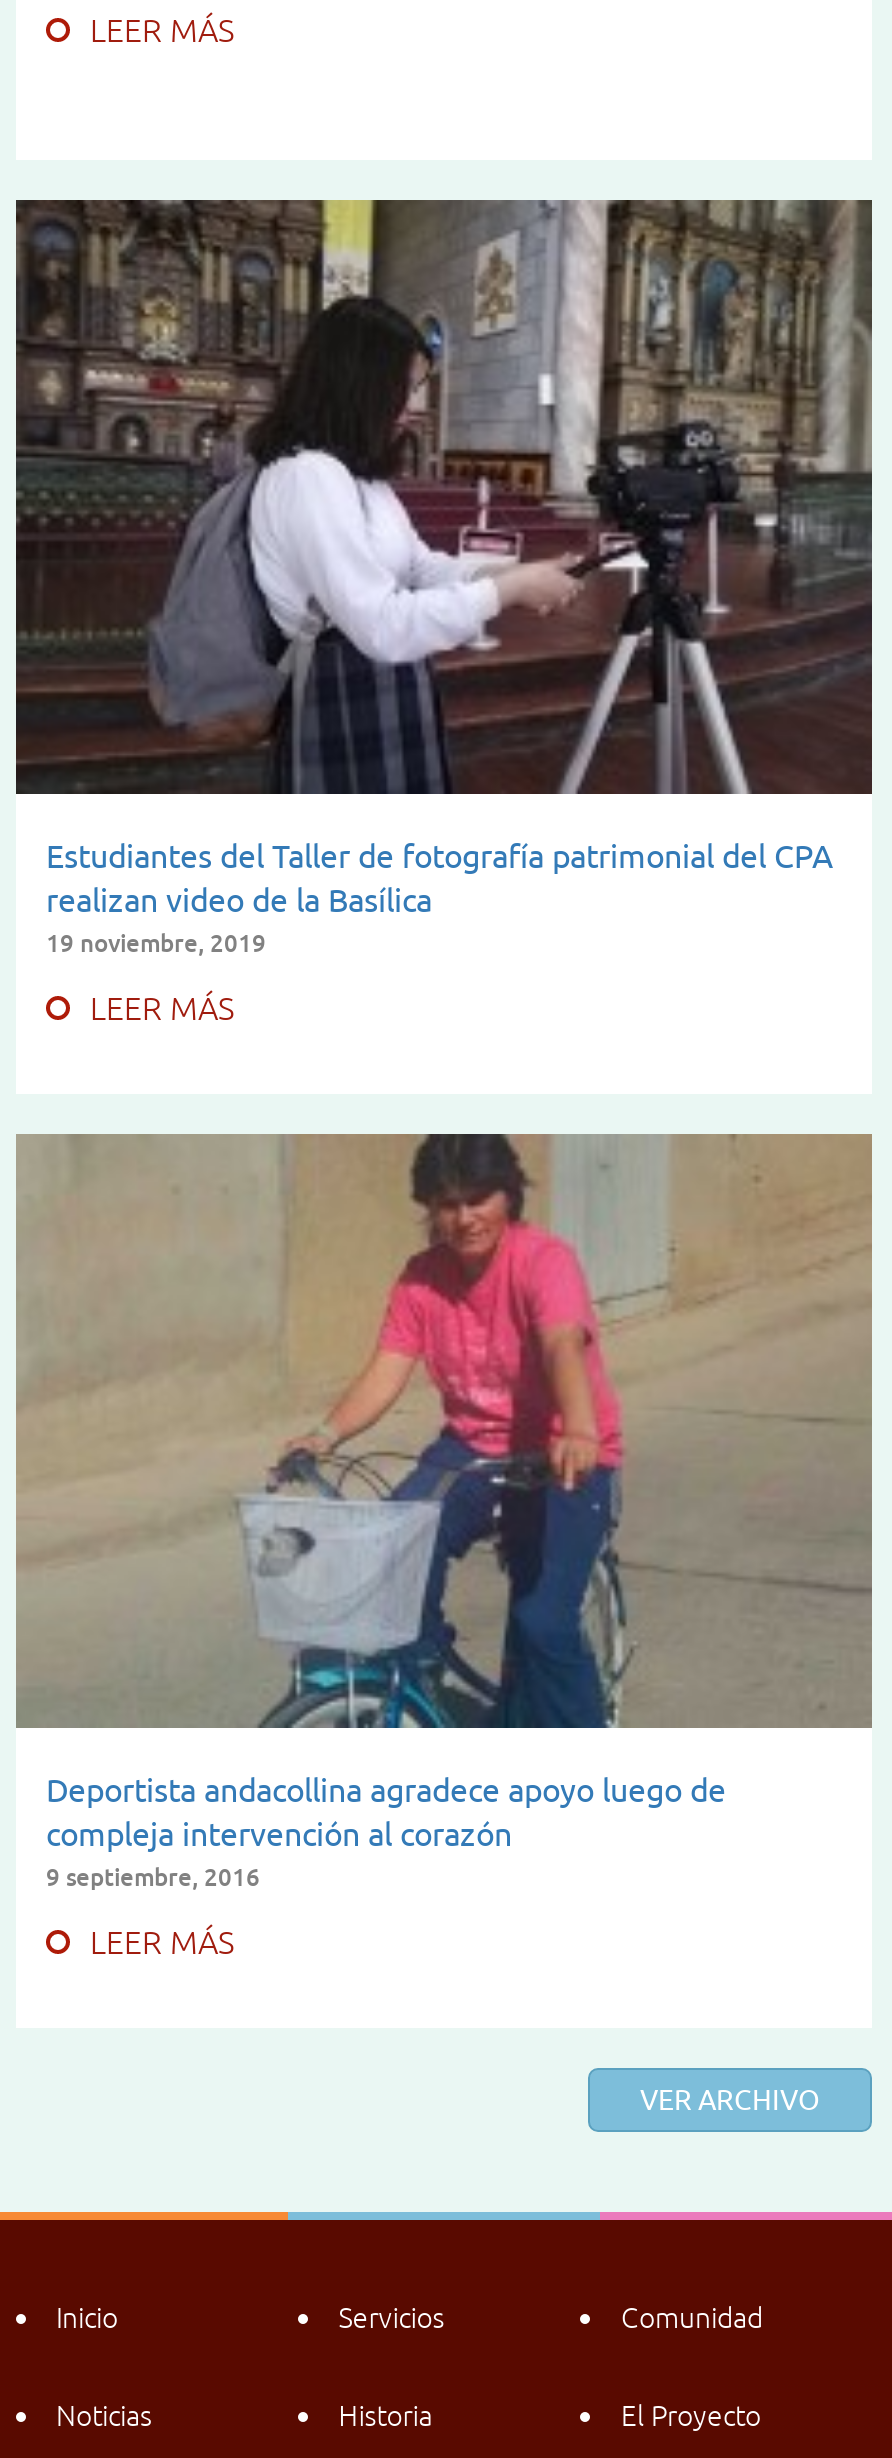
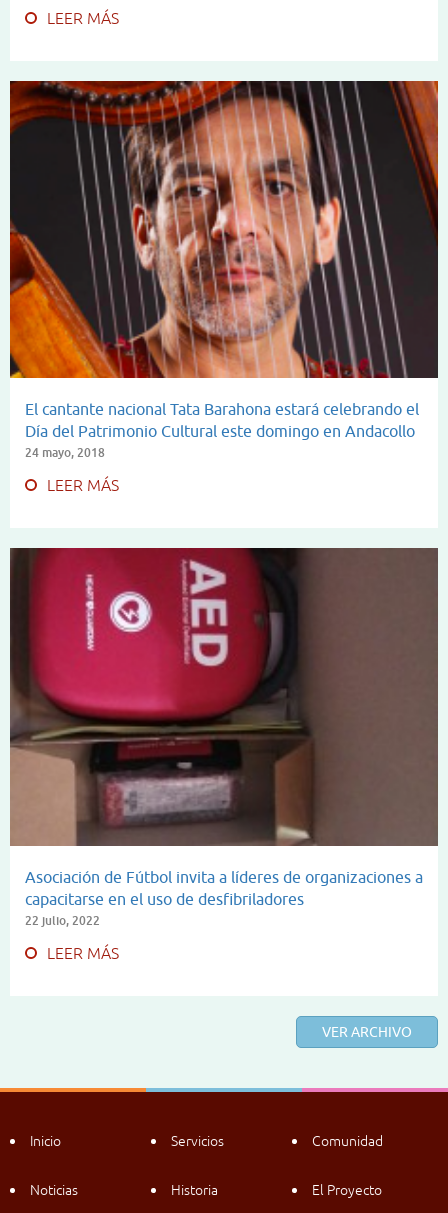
[14,198,872,958] [image] | Estudiantes del Taller de fotografía patrimonial del CPA | realizan video de la Basílica | 19 noviembre, 2019 -> [9,80,439,460] [image] | El cantante nacional Tata Barahona estará celebrando el | Día del Patrimonio Cultural este domingo en Andacollo | 24 mayo, 2018
[16,1132,872,1893] [image] | Deportista andacollina agradece apoyo luego de | compleja intervención al corazón | 9 septiembre, 2016 -> [10,547,438,927] [image] | Asociación de Fútbol invita a líderes de organizaciones a | capacitarse en el uso de desfibriladores | 22 julio, 2022

